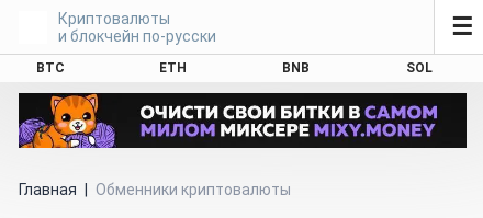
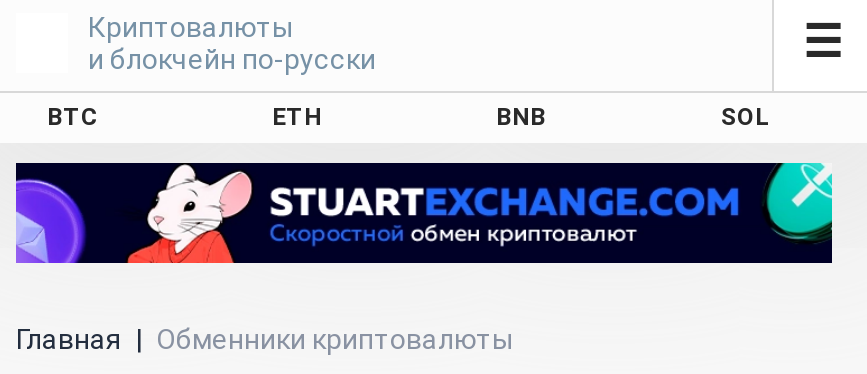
[18,92,468,149] [image] -> [14,161,834,265] [image]

